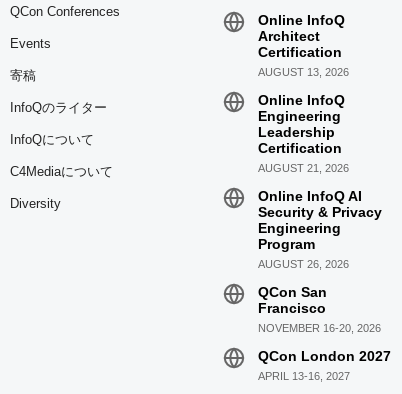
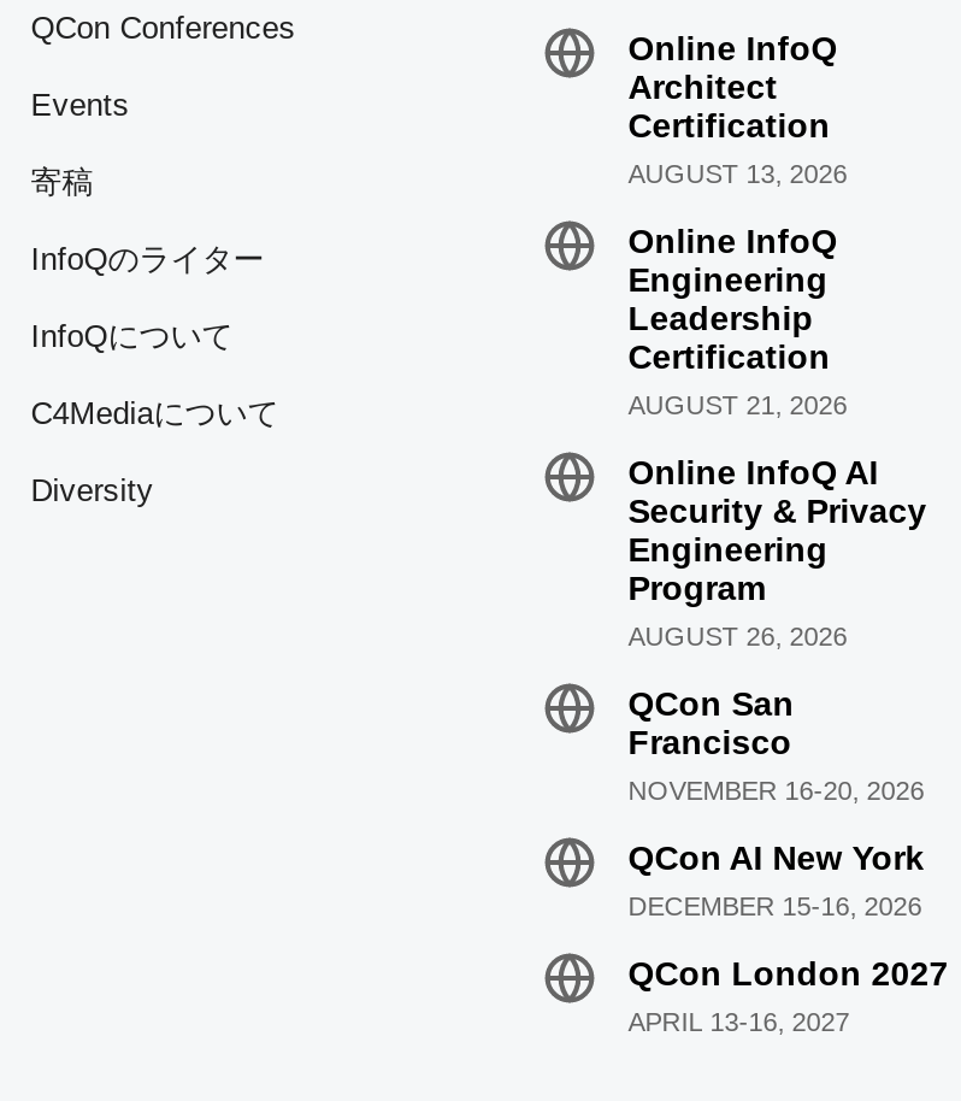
none -> [628,838,924,920] QCon AI New York | DECEMBER 15-16, 2026

